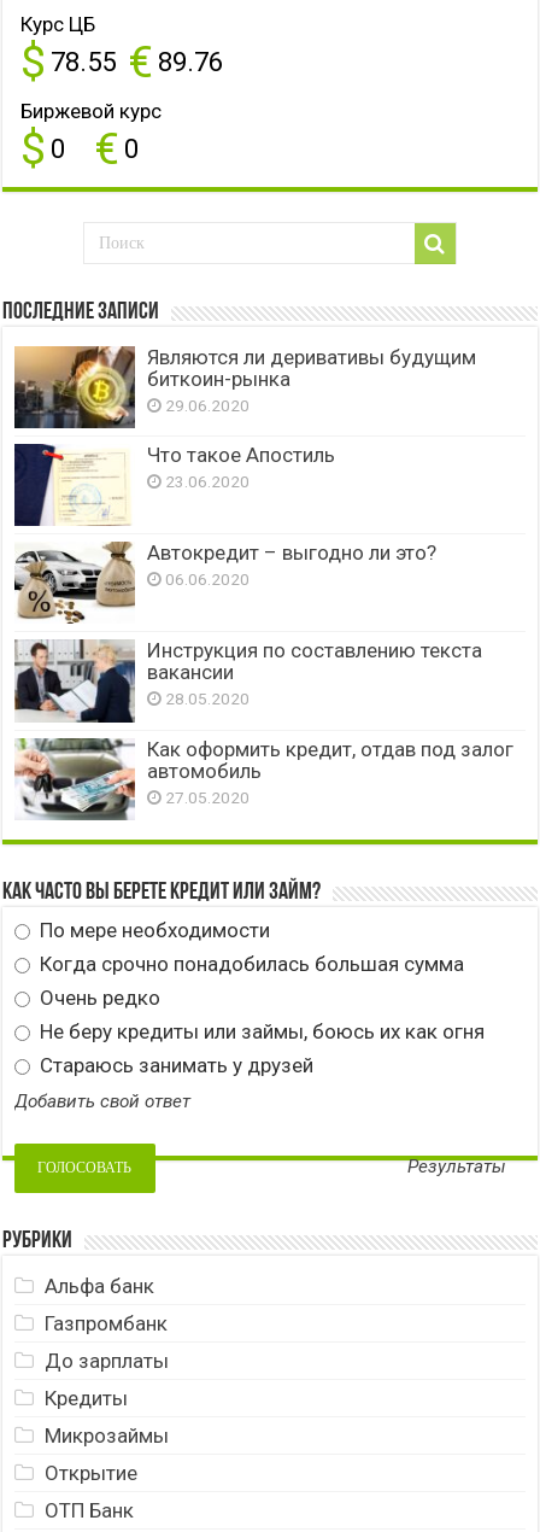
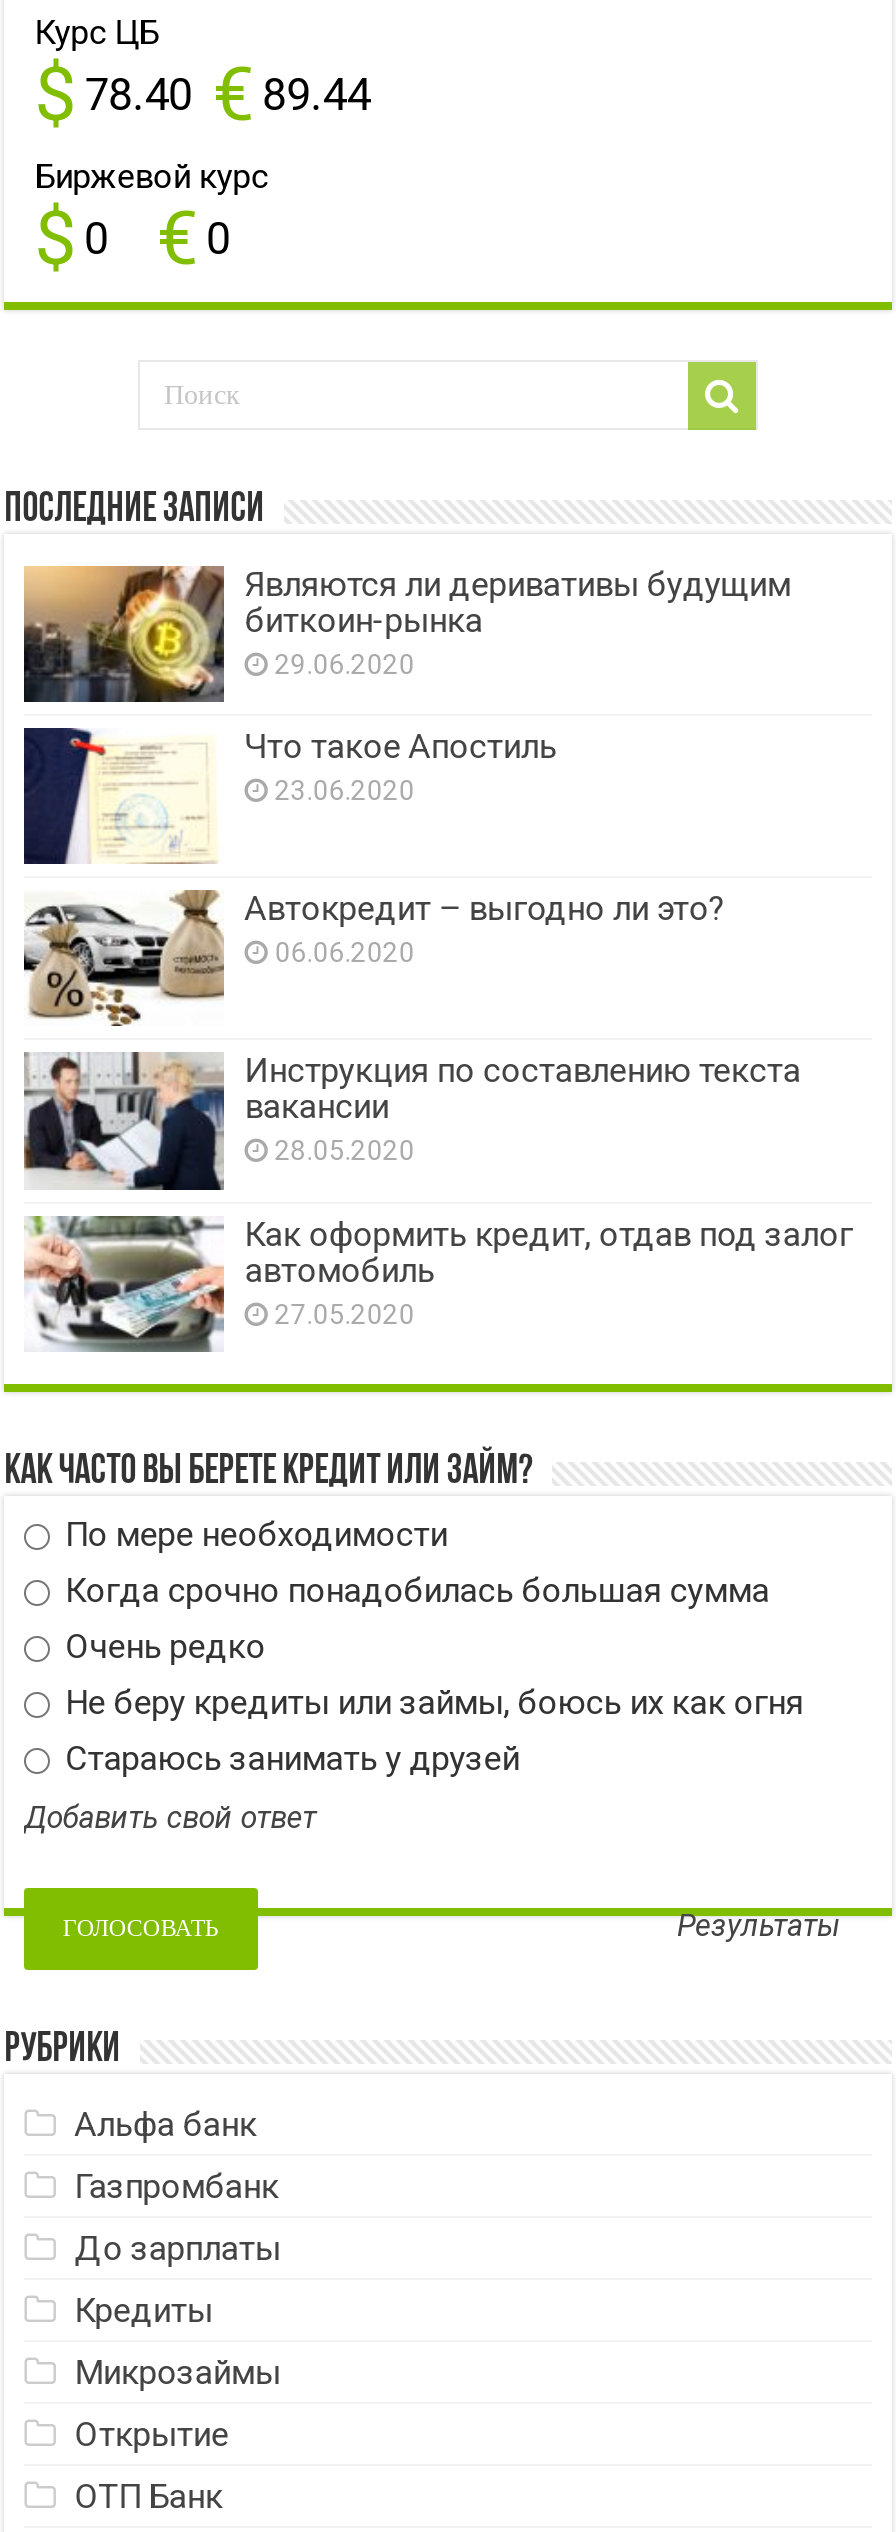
[21,35,223,88] $ 78.55 € 89.76 -> [34,50,370,138] $ 78.40 € 89.44

